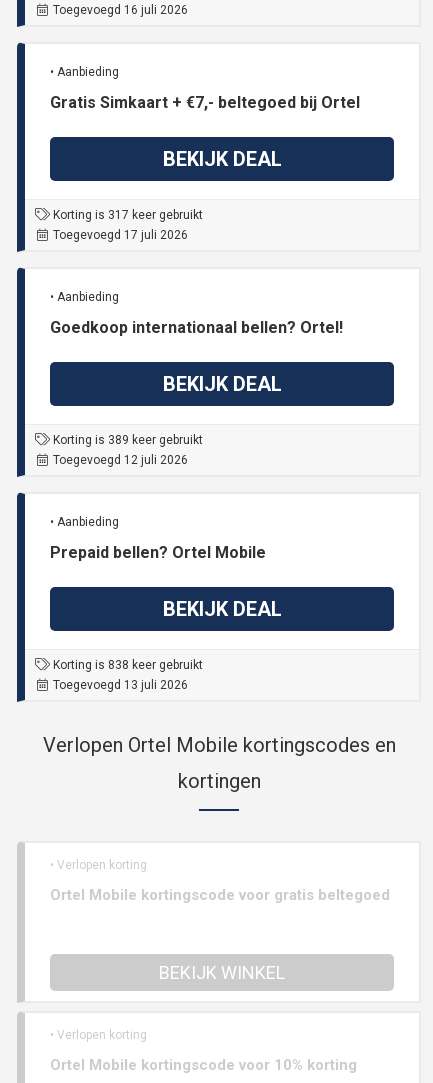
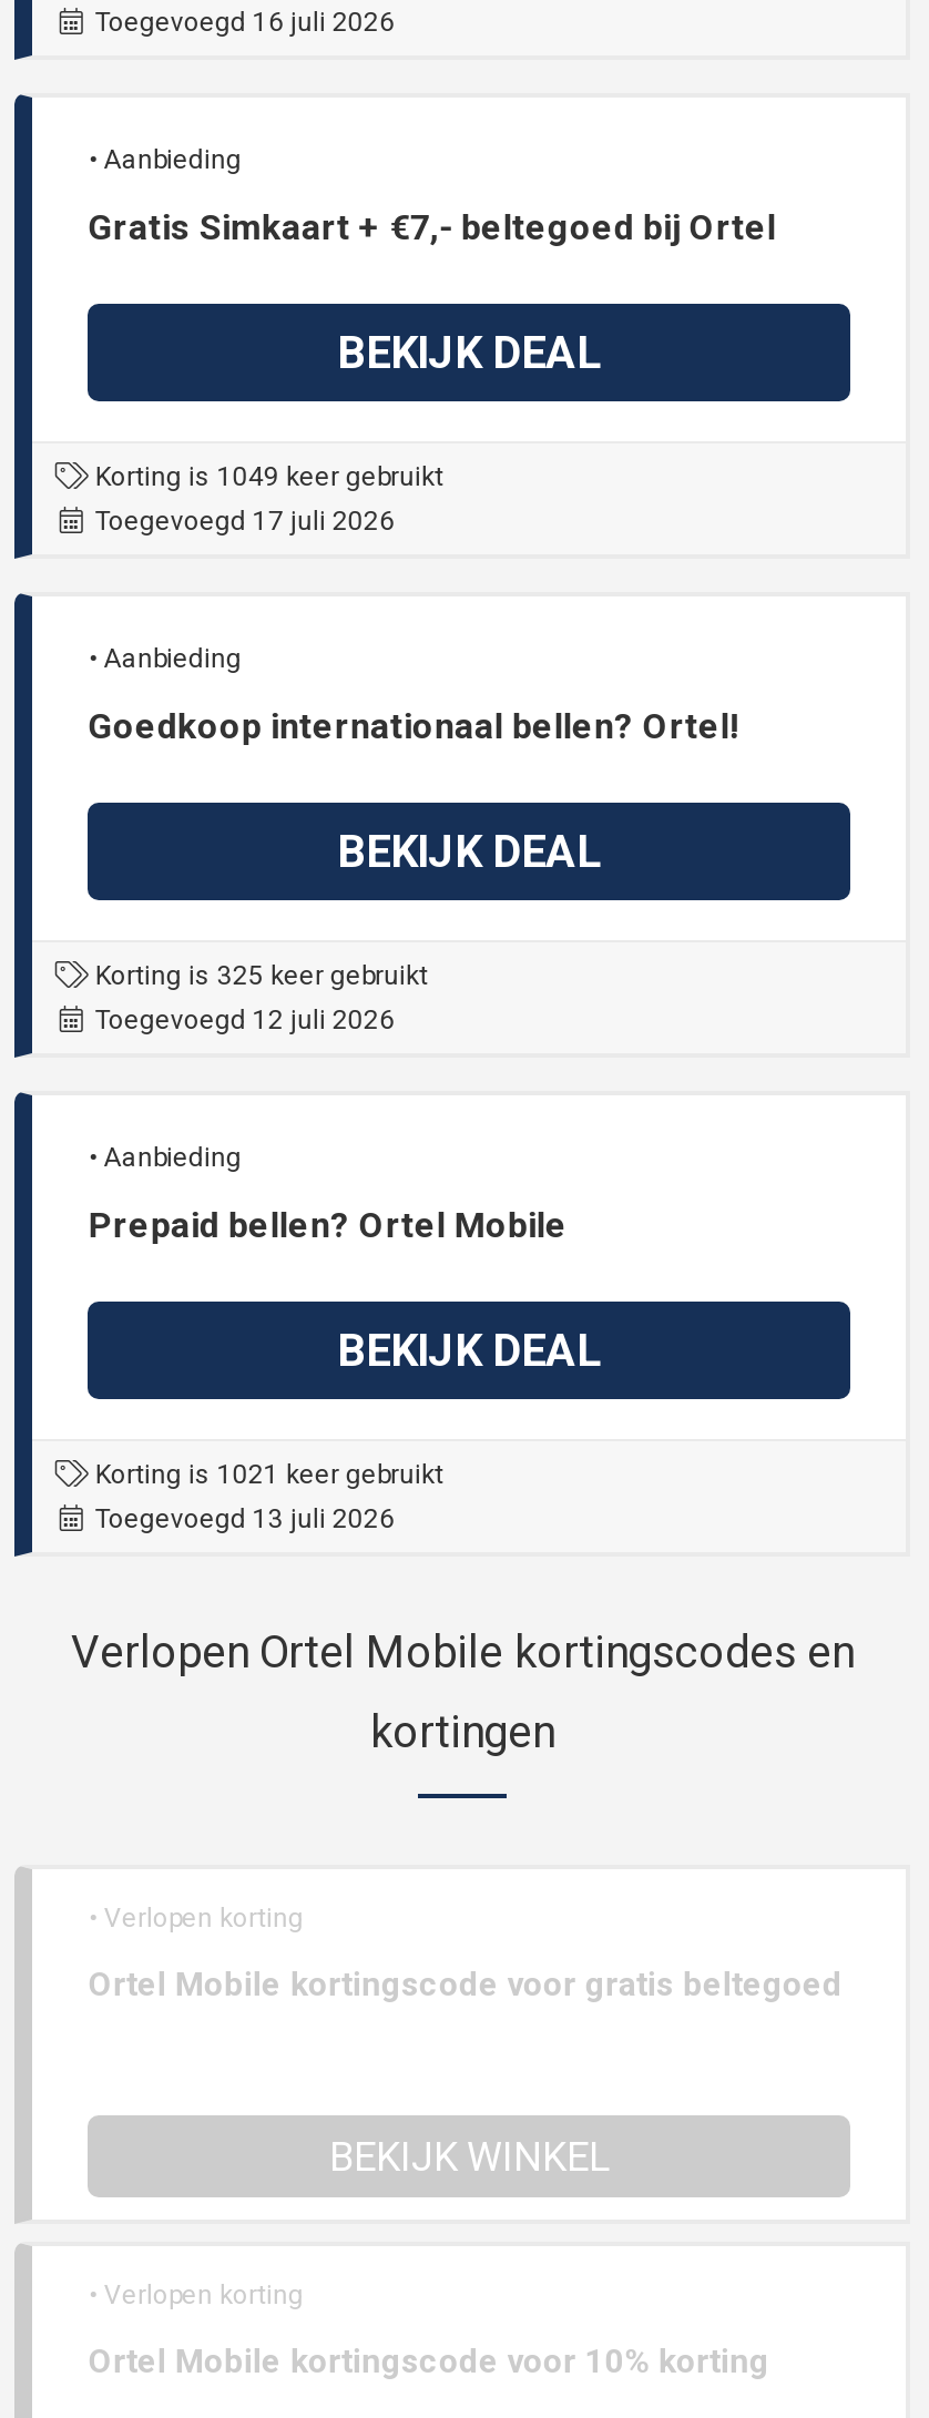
[50,208,203,222] Korting is 317 keer gebruikt -> [88,462,443,493] Korting is 1049 keer gebruikt
[50,433,203,447] Korting is 389 keer gebruikt -> [88,961,428,992] Korting is 325 keer gebruikt
[50,658,203,672] Korting is 838 keer gebruikt -> [88,1459,443,1490] Korting is 1021 keer gebruikt

